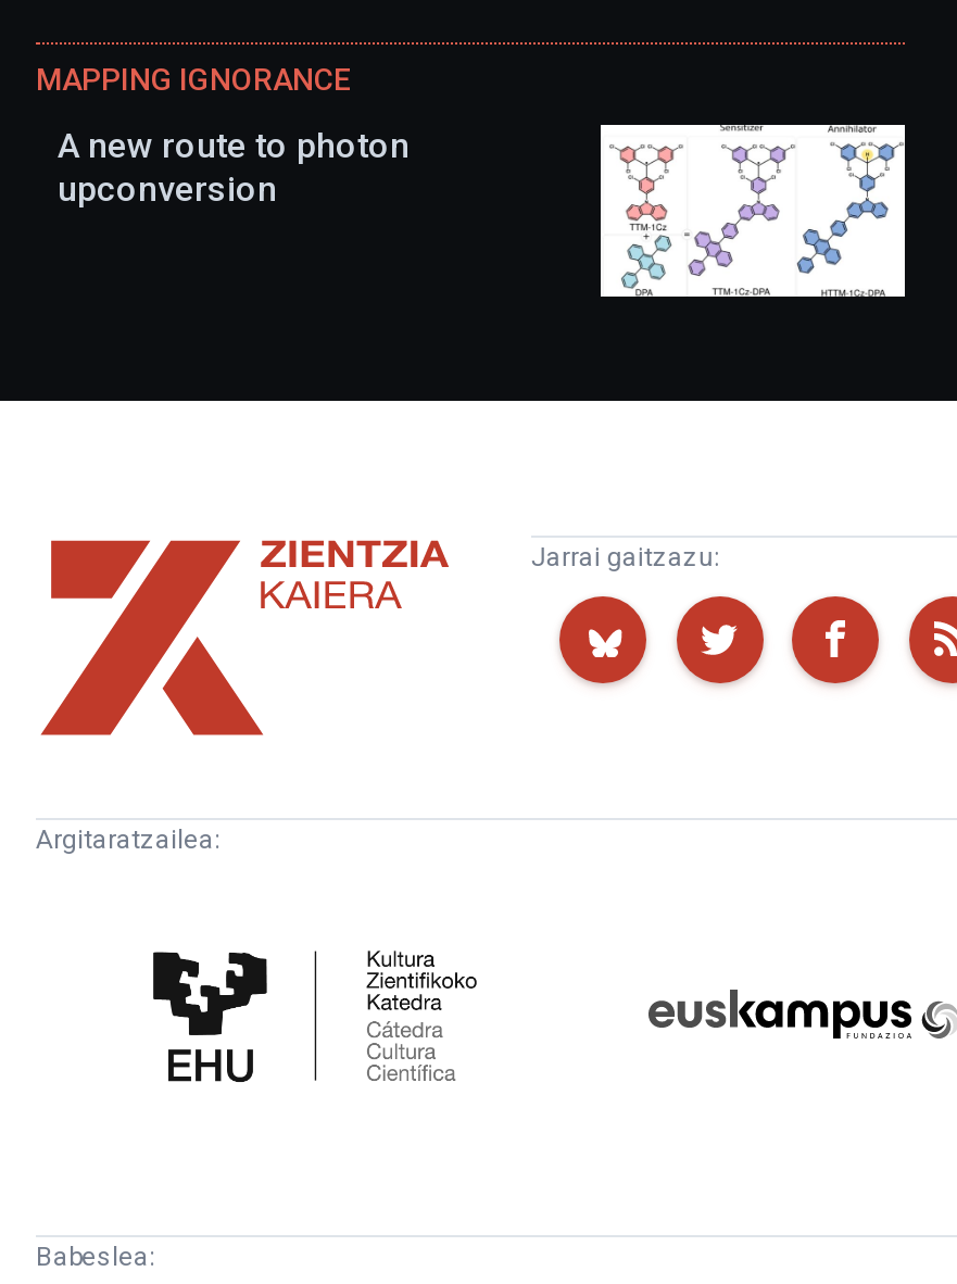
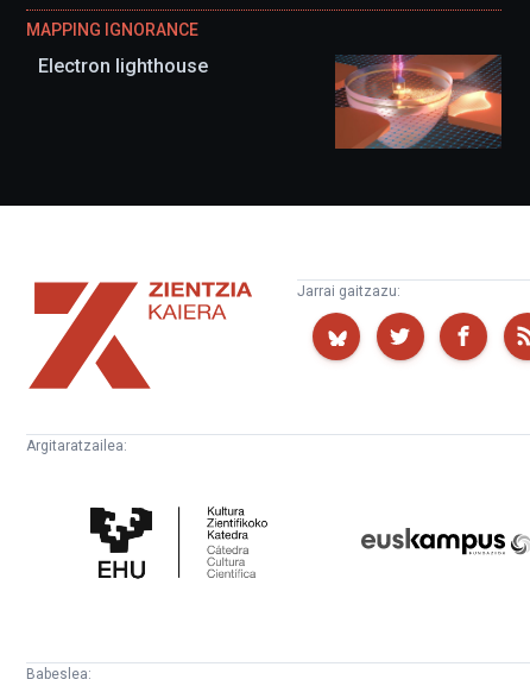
[58,124,410,209] A new route to photon | upconversion -> [38,54,208,77] Electron lighthouse
[599,123,907,299] [image] -> [334,54,503,150] [image]

